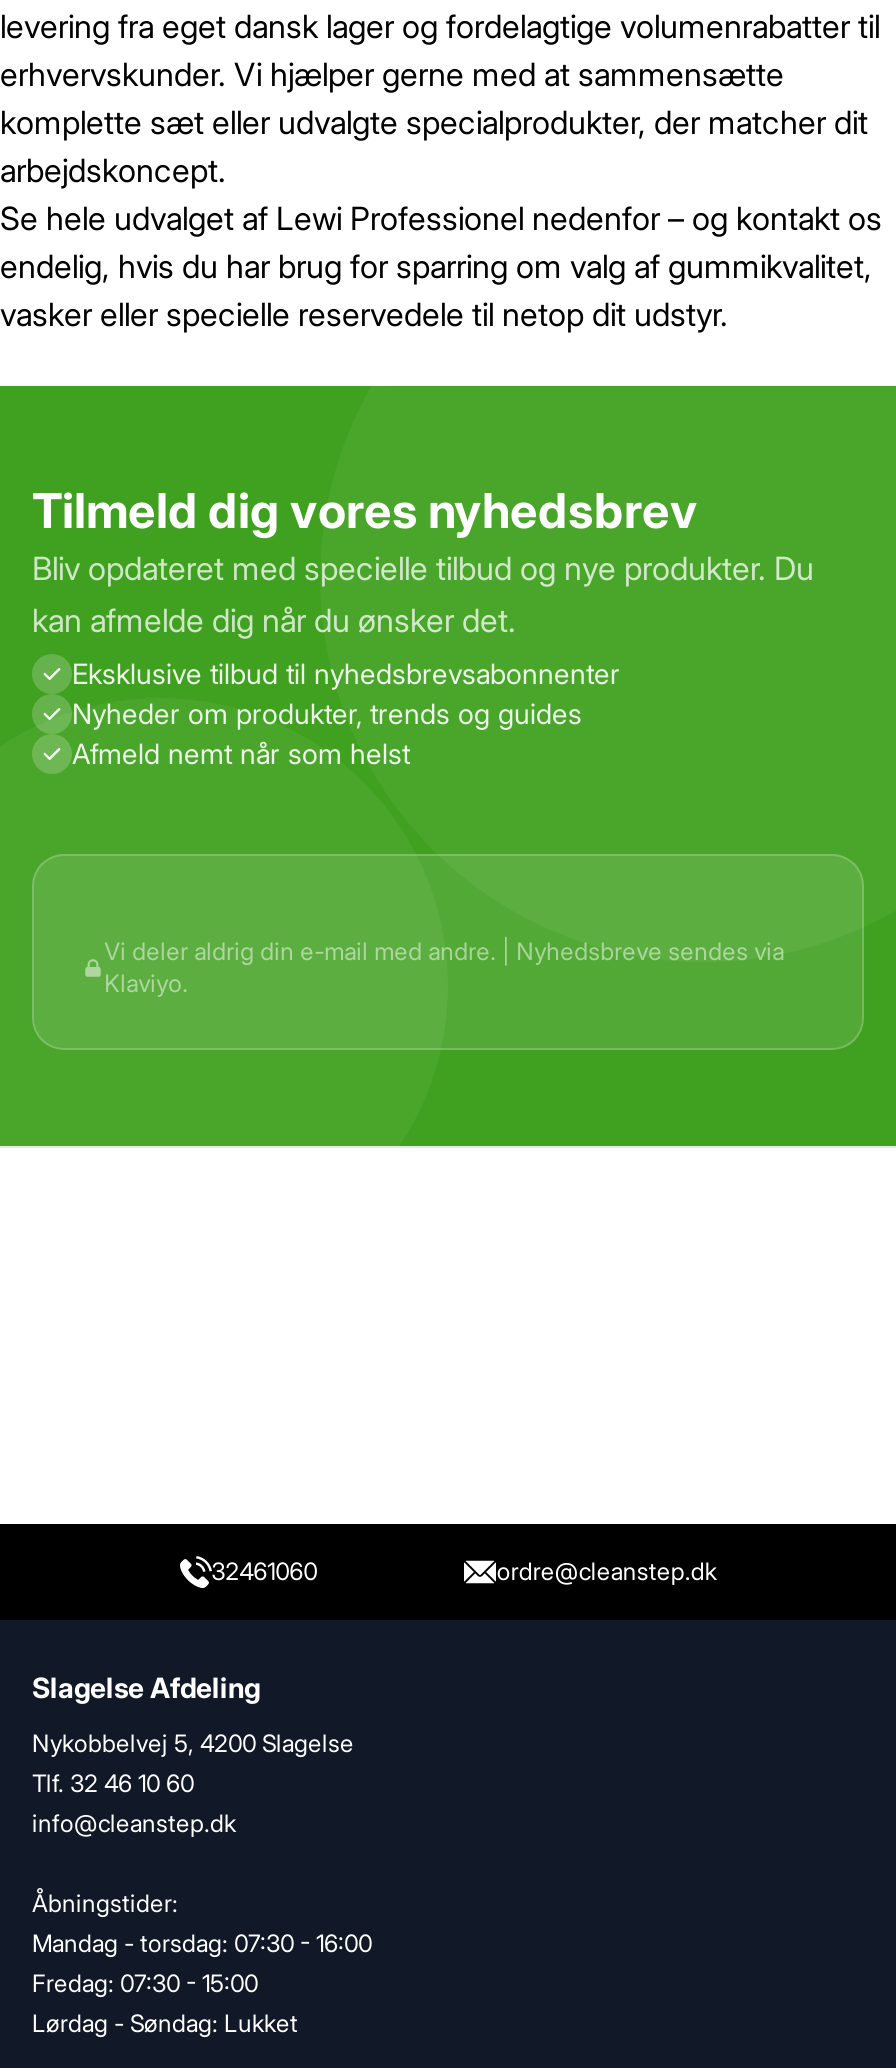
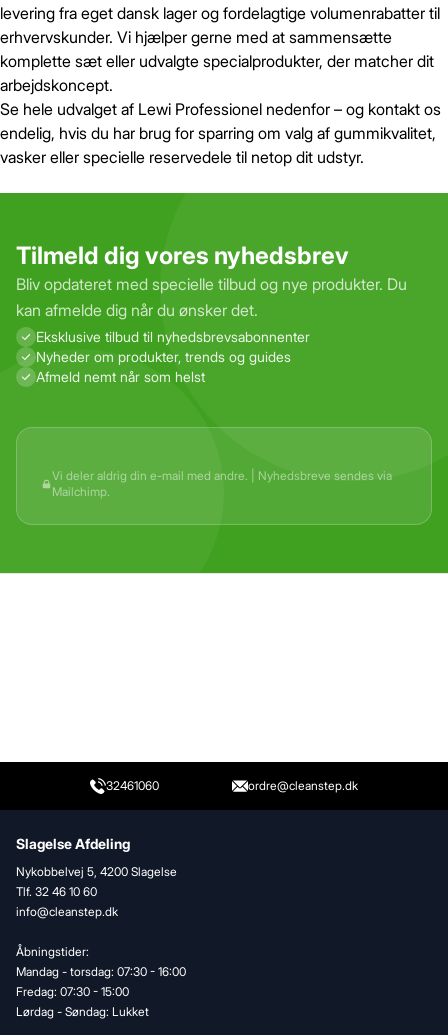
[104,968,188,998] Klaviyo. -> [52,484,110,499] Mailchimp.

